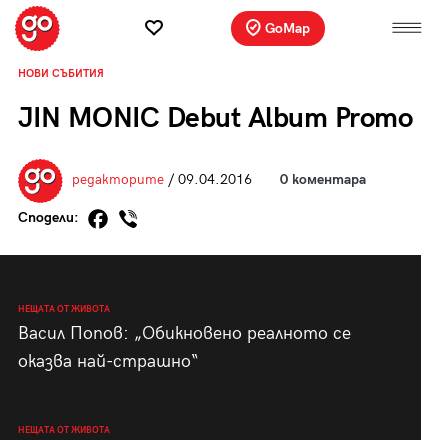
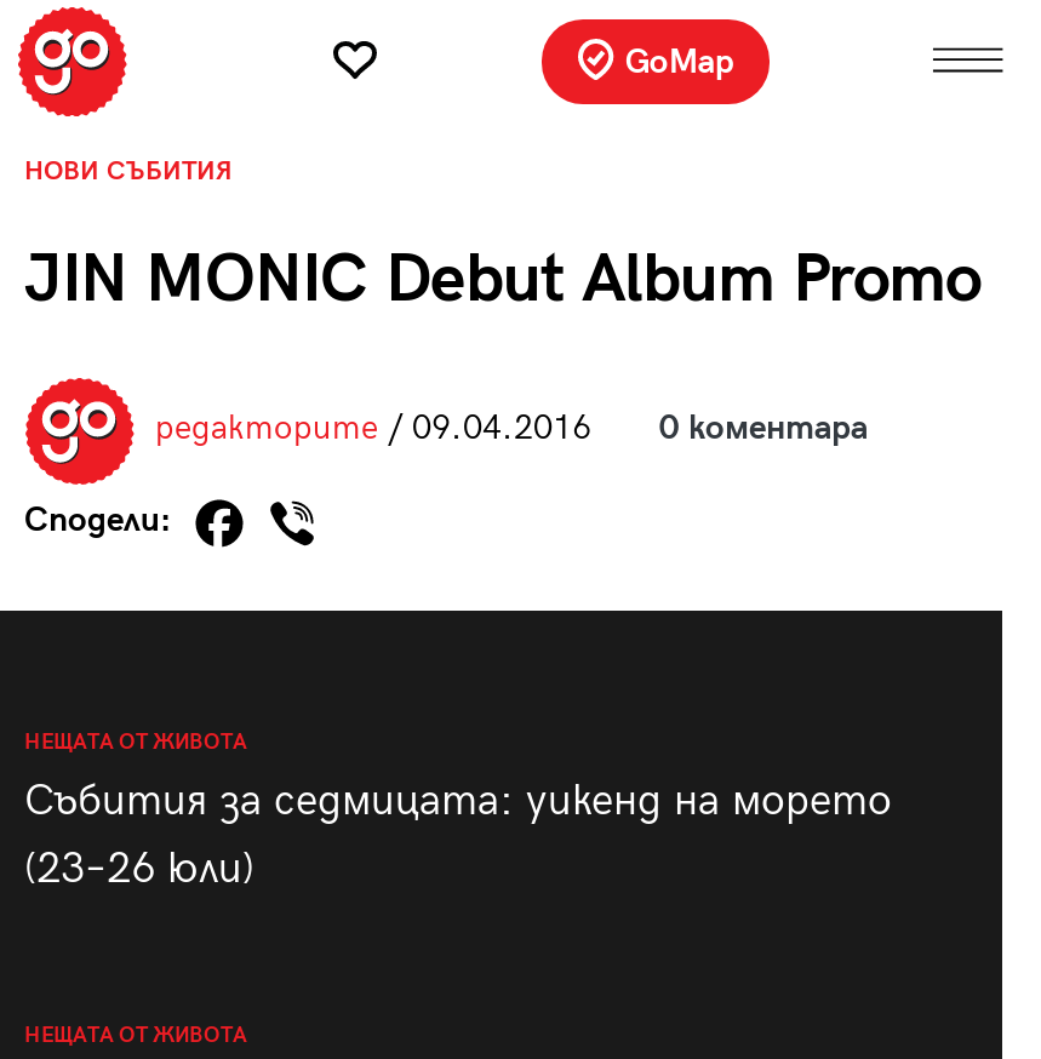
[17,323,350,372] Васил Попов: „Обикновено реалното се | оказва най-страшно“ -> [24,776,892,894] Събития за седмицата: уикенд на морето | (23–26 юли)

